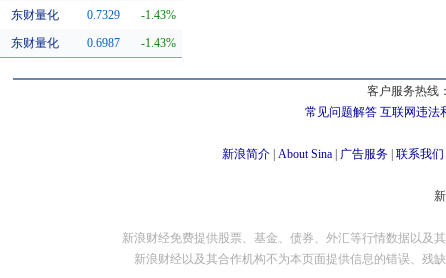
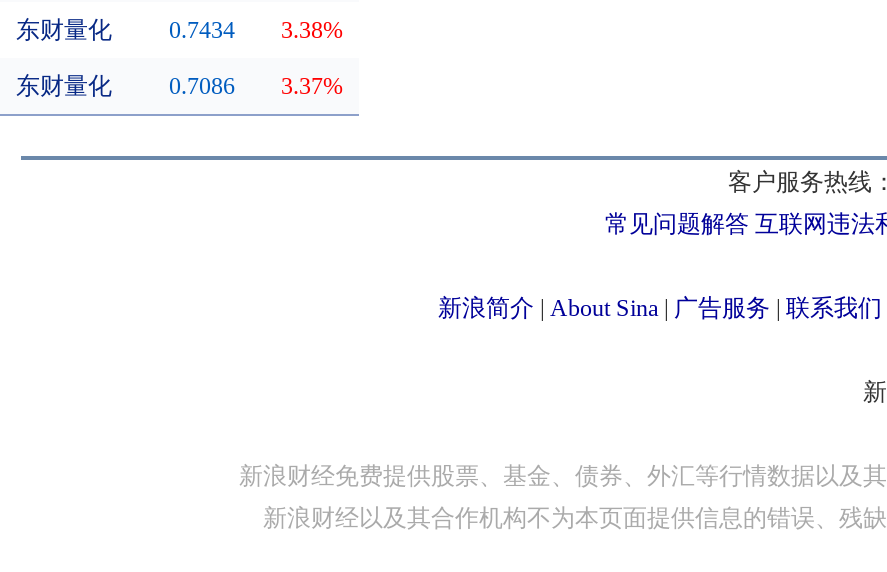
[87,8,120,22] 0.7329 -> [169,16,235,44] 0.7434
[141,8,176,22] -1.43% -> [281,16,343,44] 3.38%
[87,36,120,50] 0.6987 -> [169,72,235,100] 0.7086
[141,36,176,50] -1.43% -> [281,72,343,100] 3.37%

